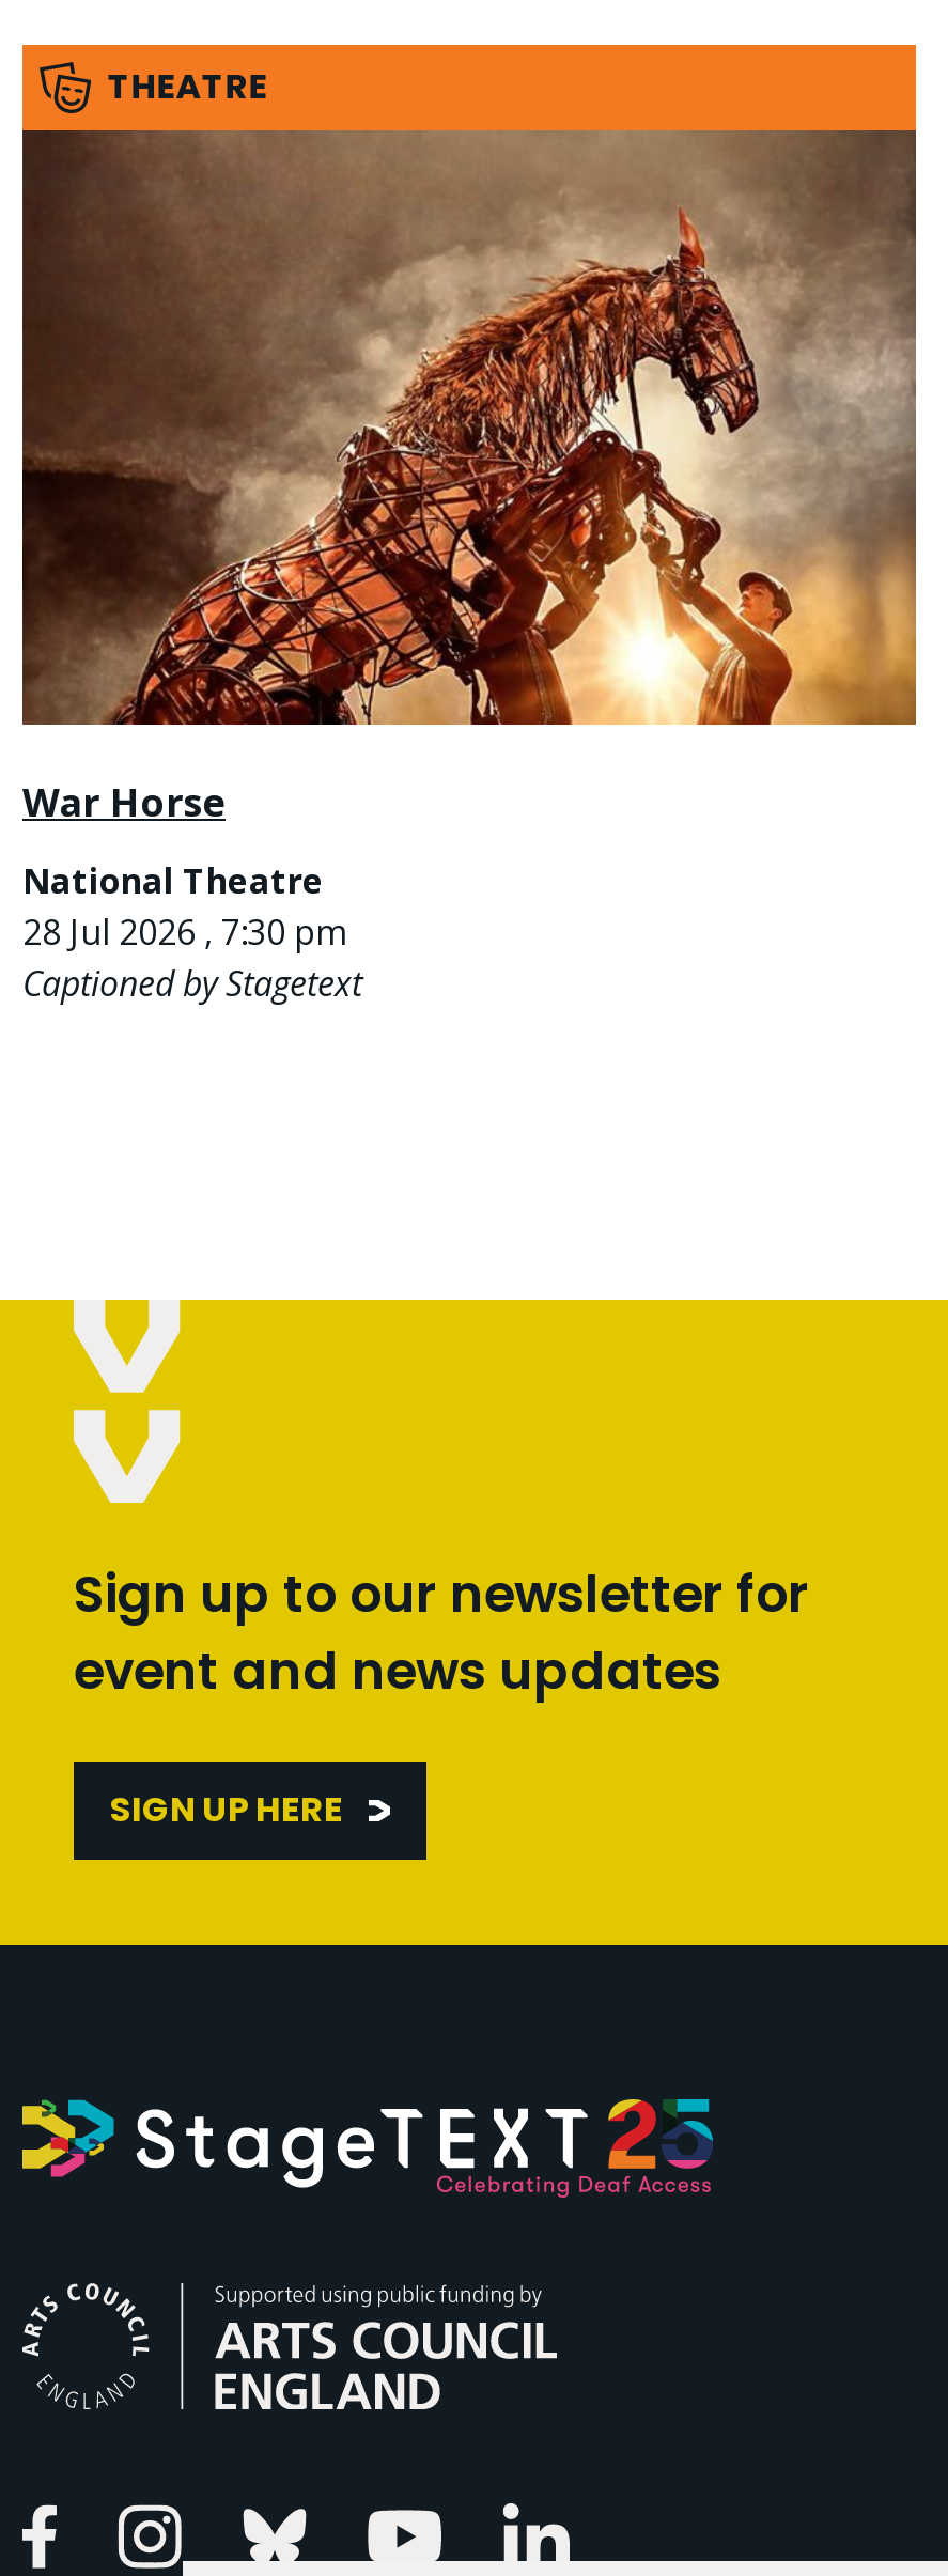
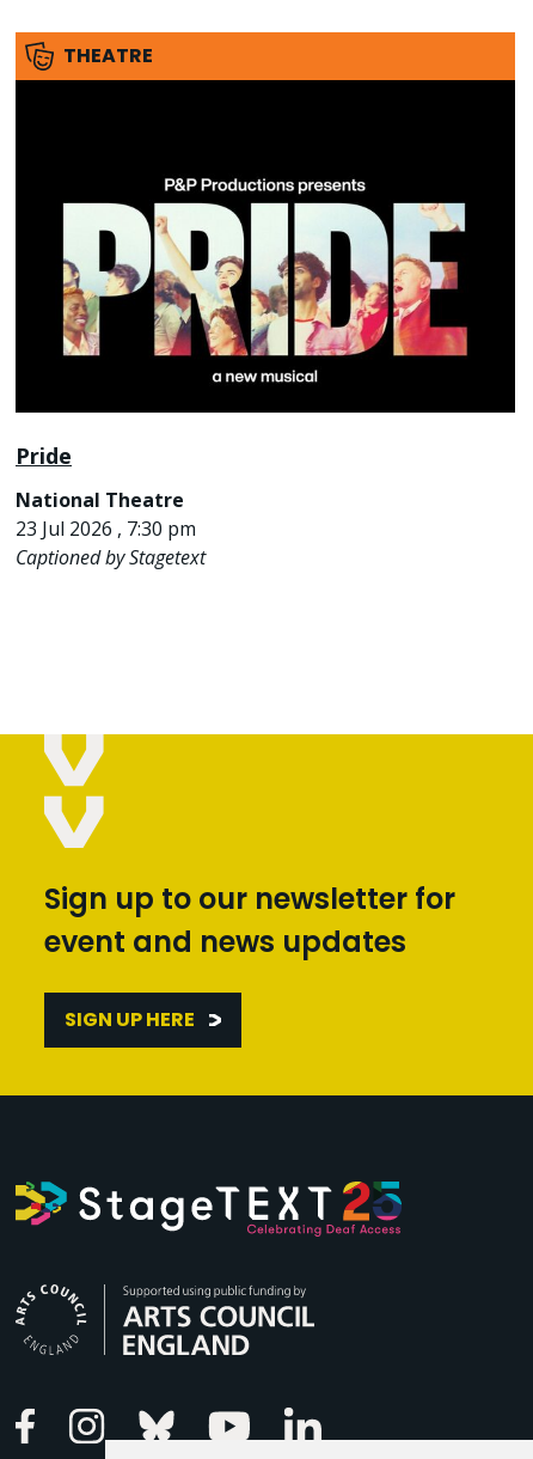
[22,130,918,828] [image] | War Horse -> [16,79,516,470] [image] | Pride
[22,909,345,956] 28 Jul 2026 , 7:30 pm -> [16,516,196,542] 23 Jul 2026 , 7:30 pm

